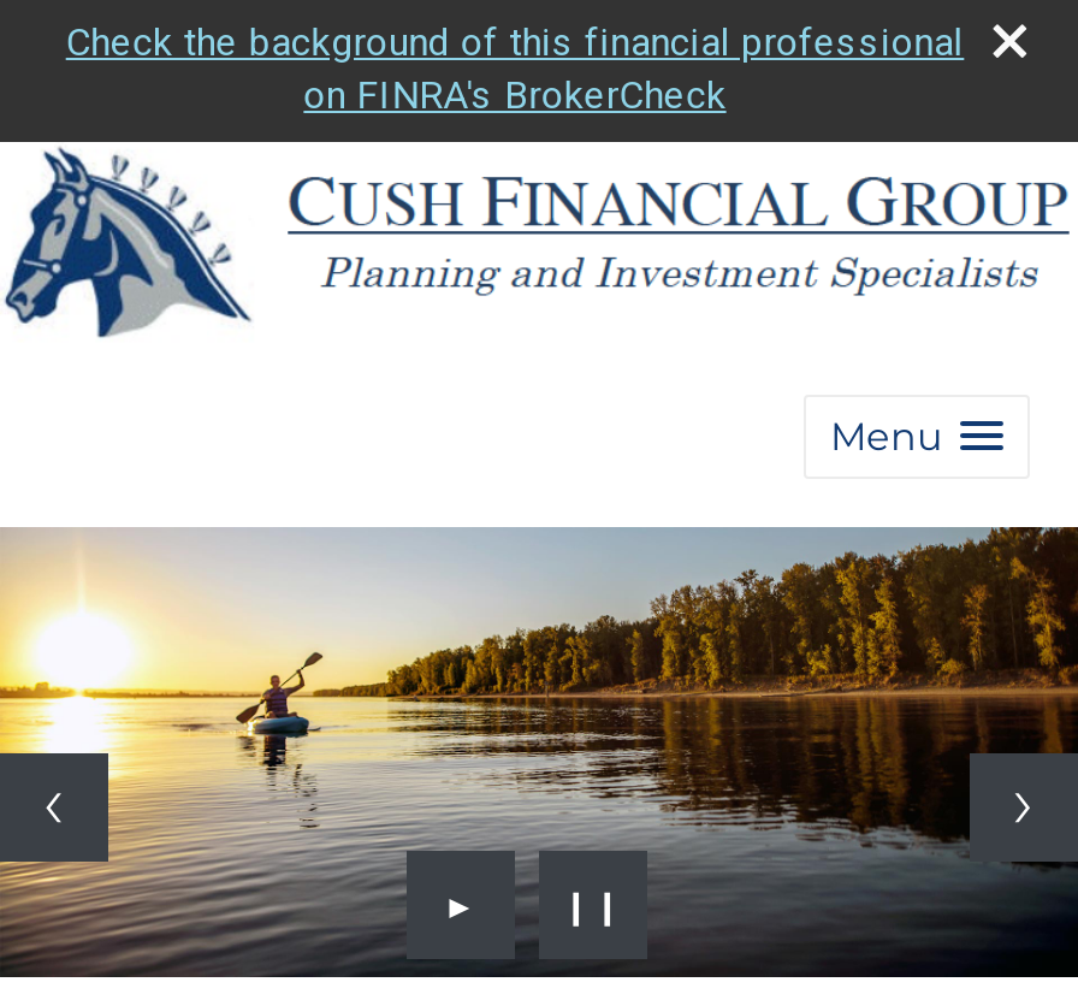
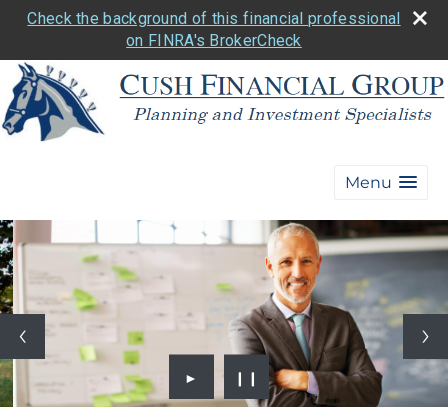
[7,527,1071,980] [image] -> [3,219,445,408] [image]

